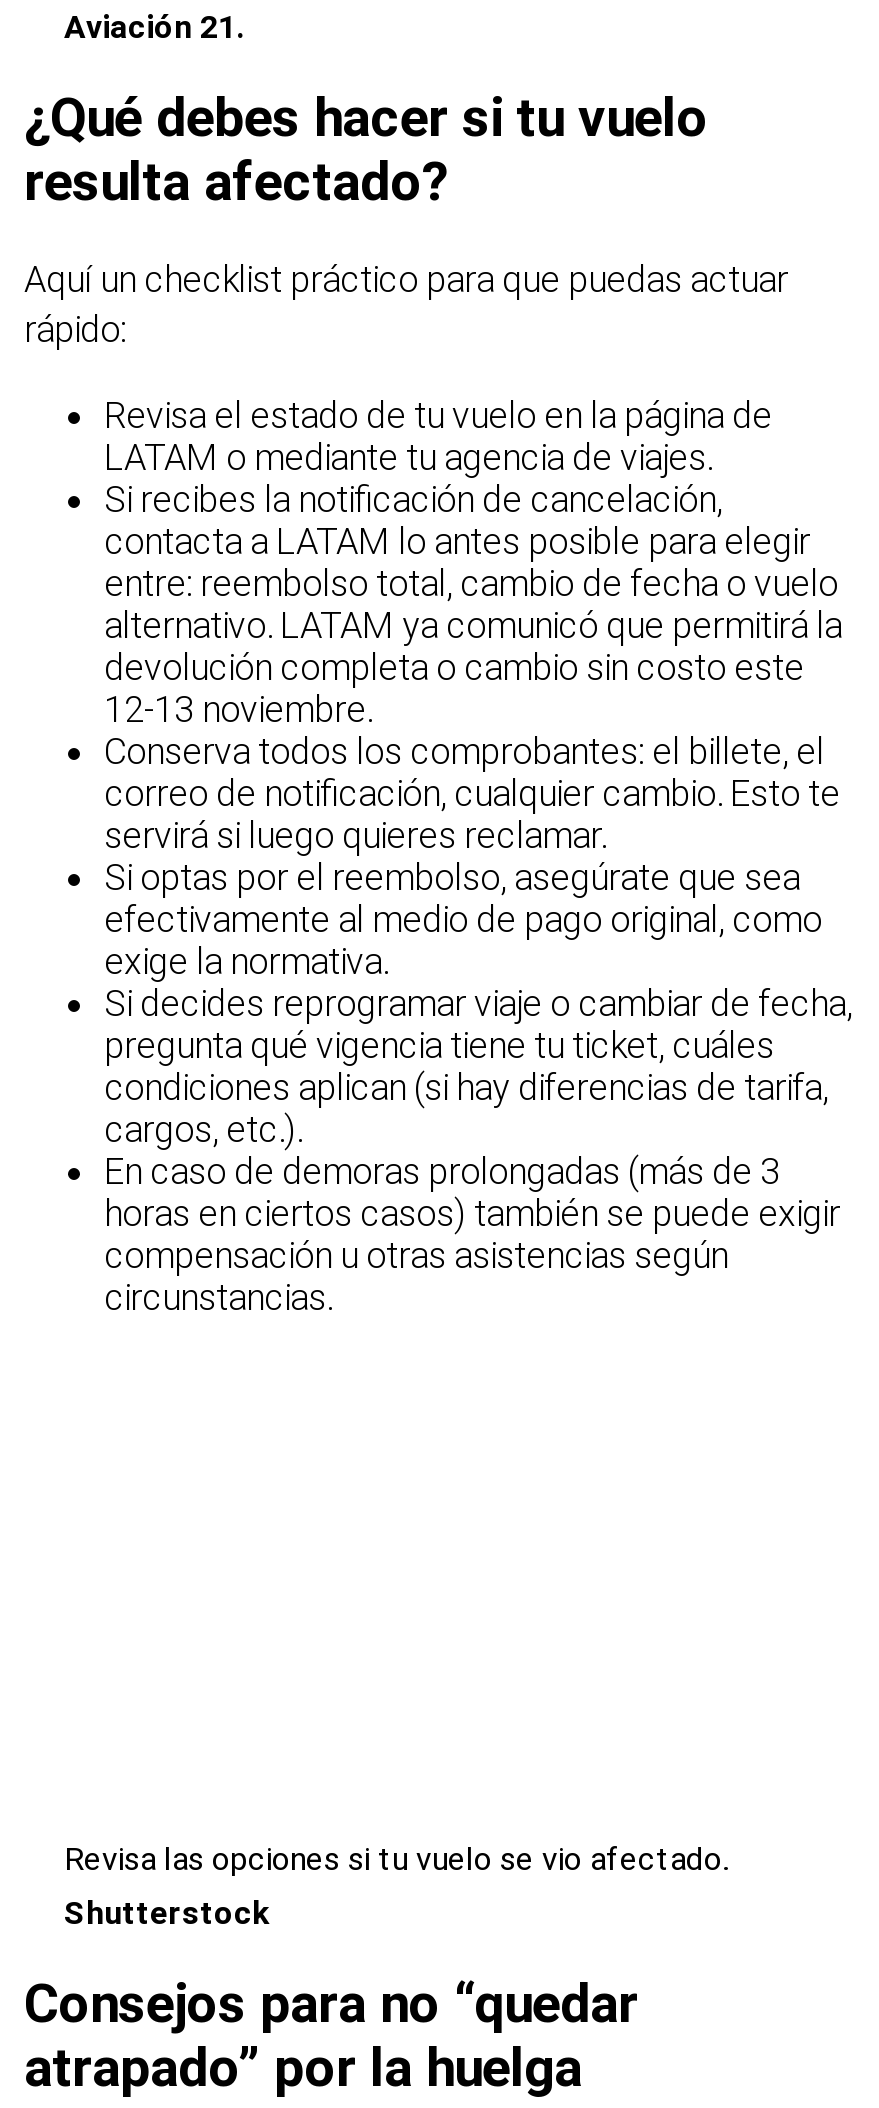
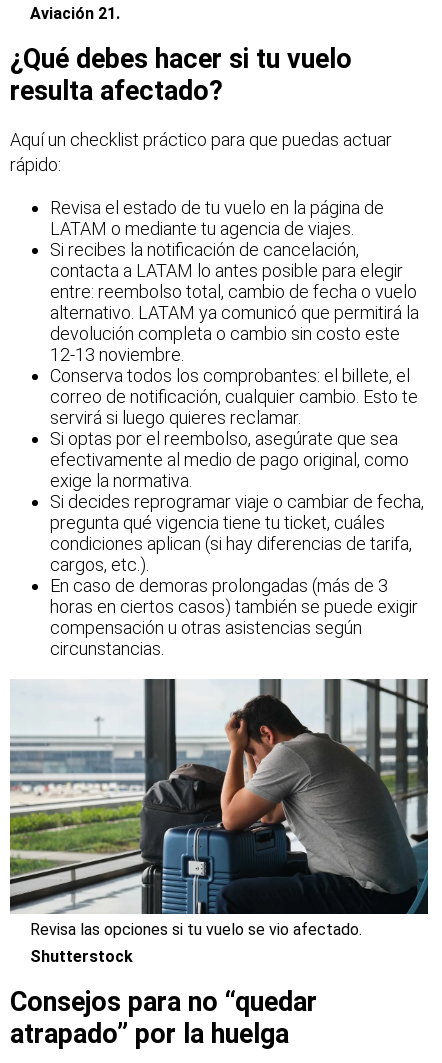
none -> [9,678,429,915] [image]

